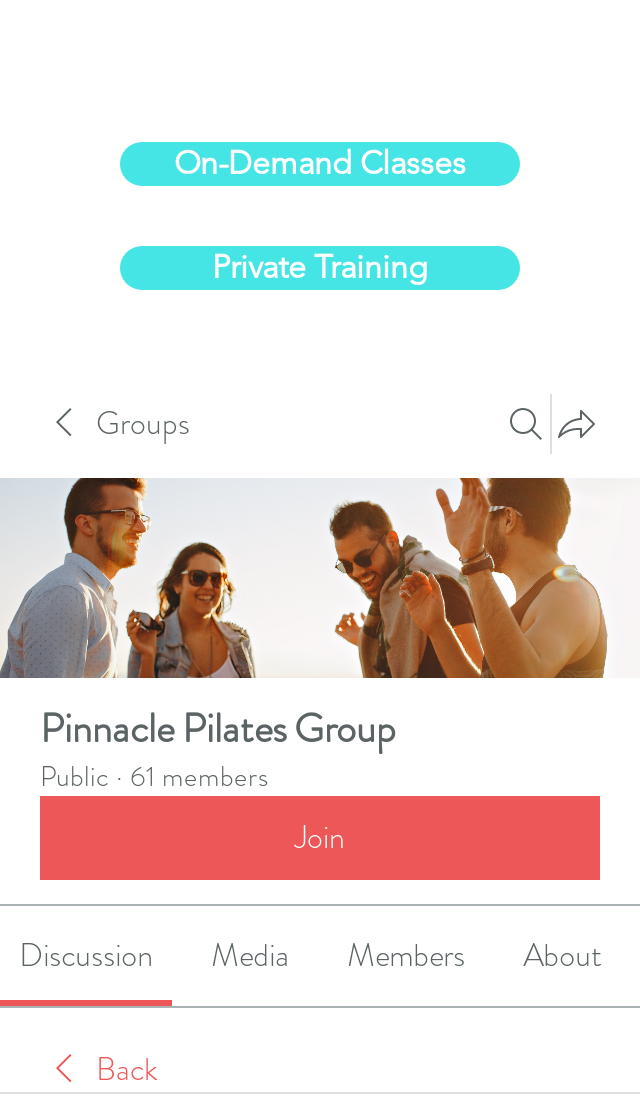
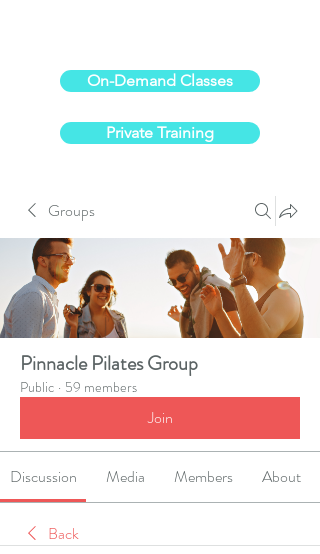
[40,756,268,796] Public · 61 members -> [20,377,137,397] Public · 59 members

